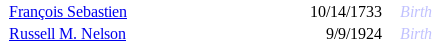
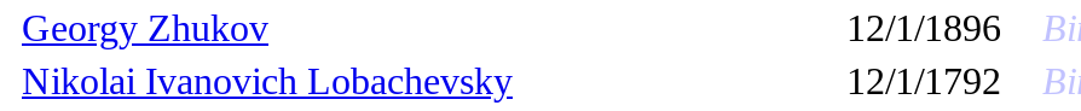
[9,3,382,20] François Sebastien | 10/14/1733 -> [22,8,1001,49] Georgy Zhukov | 12/1/1896
[9,25,382,42] Russell M. Nelson | 9/9/1924 -> [22,62,1001,103] Nikolai Ivanovich Lobachevsky | 12/1/1792

